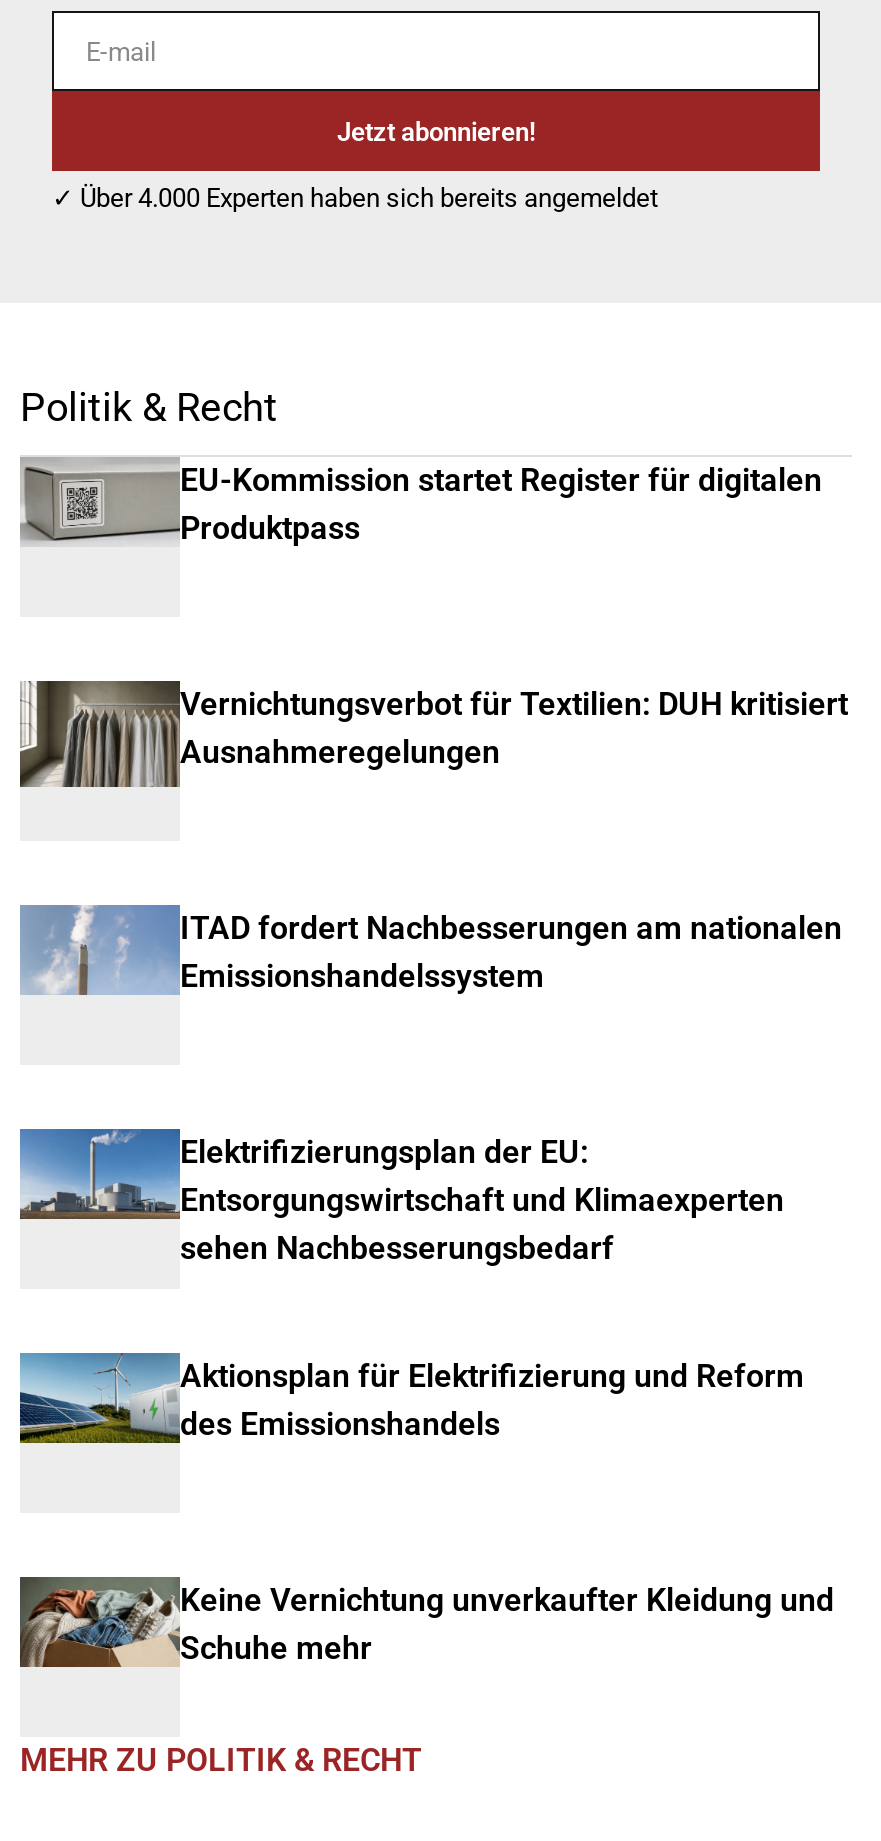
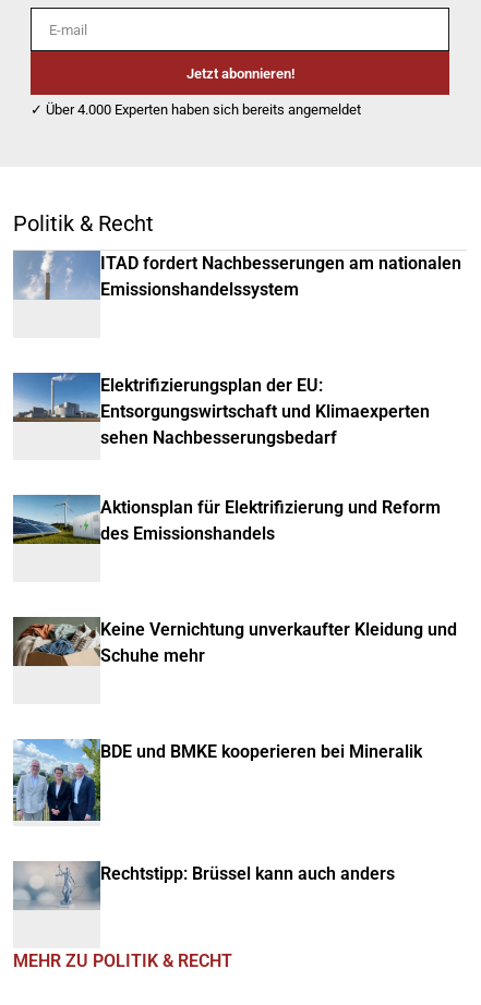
[20,457,822,547] [image] | EU-Kommission startet Register für digitalen | Produktpass -> none
[18,679,848,789] [image] | Vernichtungsverbot für Textilien: DUH kritisiert | Ausnahmeregelungen -> none
moved [20,905,842,1667] -> [13,251,461,666]: [image] | ITAD fordert Nachbesserungen am nationalen | Emissionshandelssystem | ... | Keine Vernichtung unverkaufter Kleidung und | Schuhe mehr
none -> [12,739,422,822] [image] | BDE und BMKE kooperieren bei Mineralik
none -> [13,861,395,910] [image] | Rechtstipp: Brüssel kann auch anders

